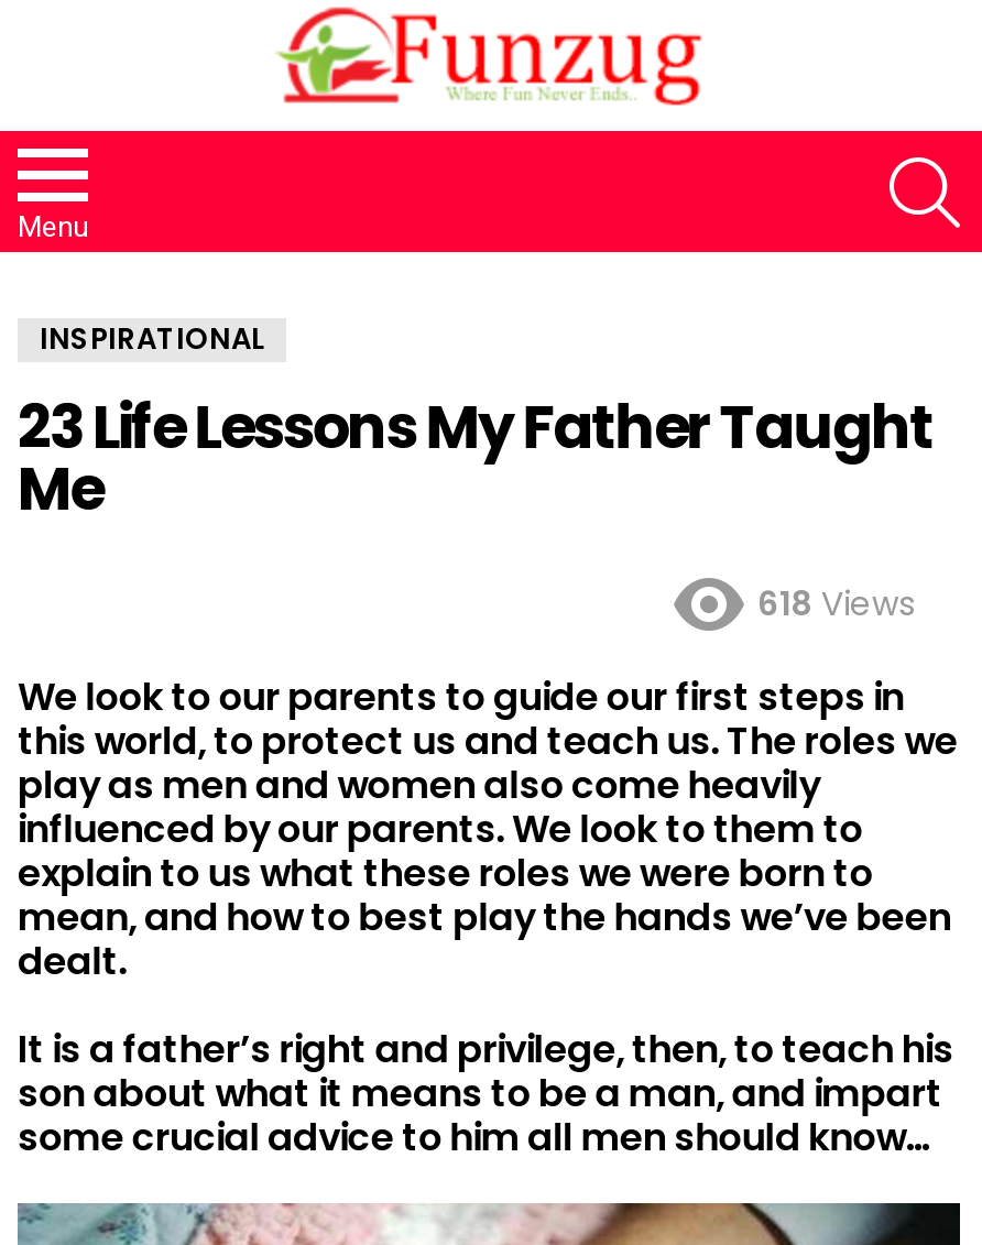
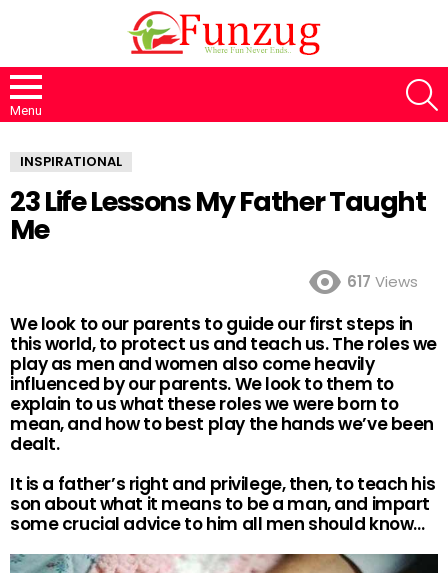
[757,580,916,626] 618 Views -> [347,271,418,292] 617 Views

